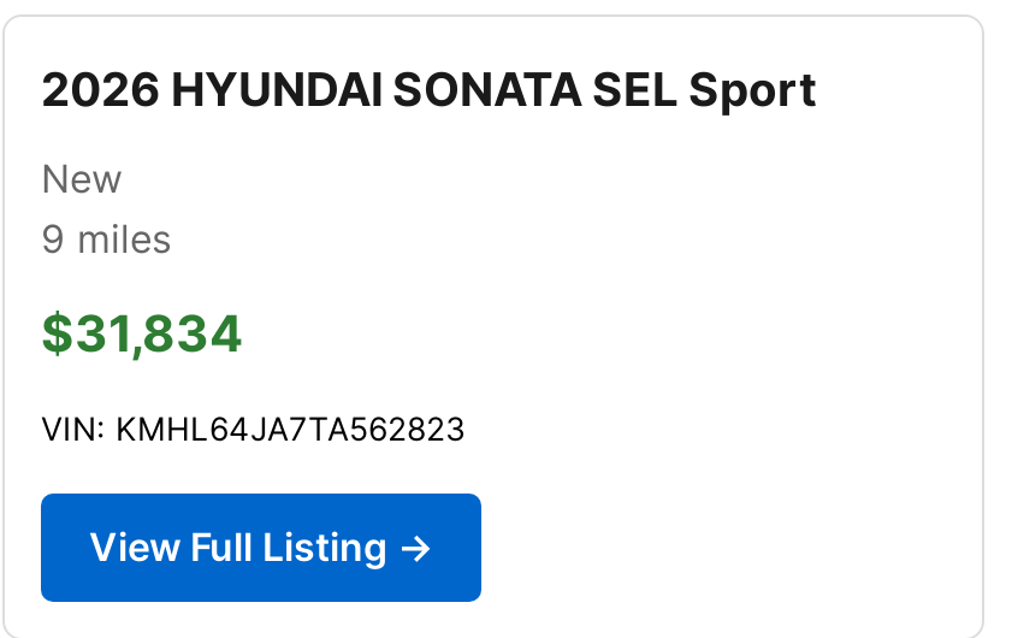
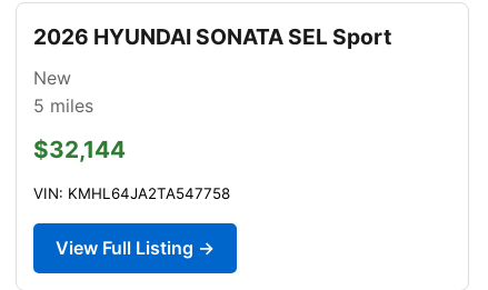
[41,214,171,262] 9 miles -> [33,94,93,117] 5 miles
[41,303,243,363] $31,834 -> [33,135,126,163] $32,144
[41,409,464,448] VIN: KMHL64JA7TA562823 -> [33,184,230,202] VIN: KMHL64JA2TA547758

